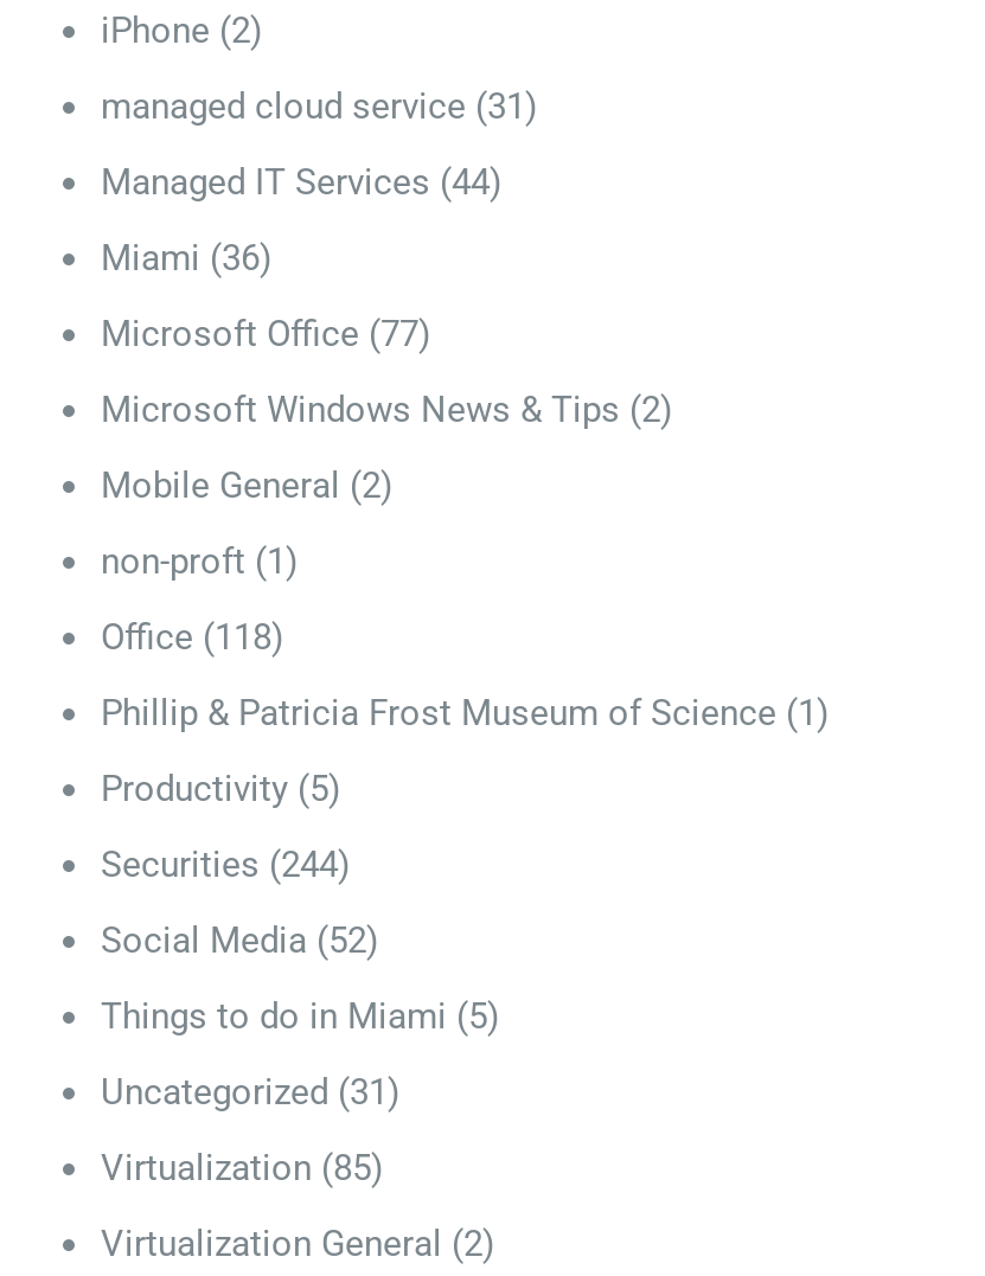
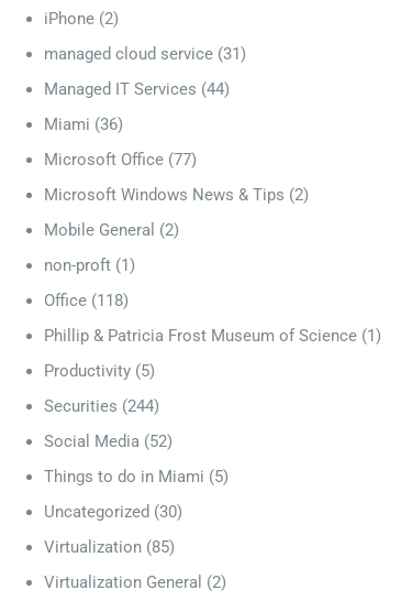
[101,1071,399,1114] Uncategorized (31) -> [44,502,182,522] Uncategorized (30)

